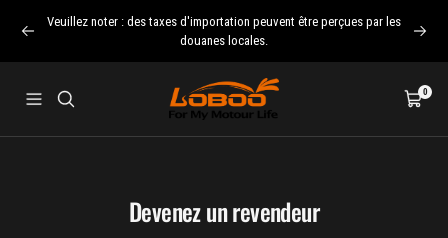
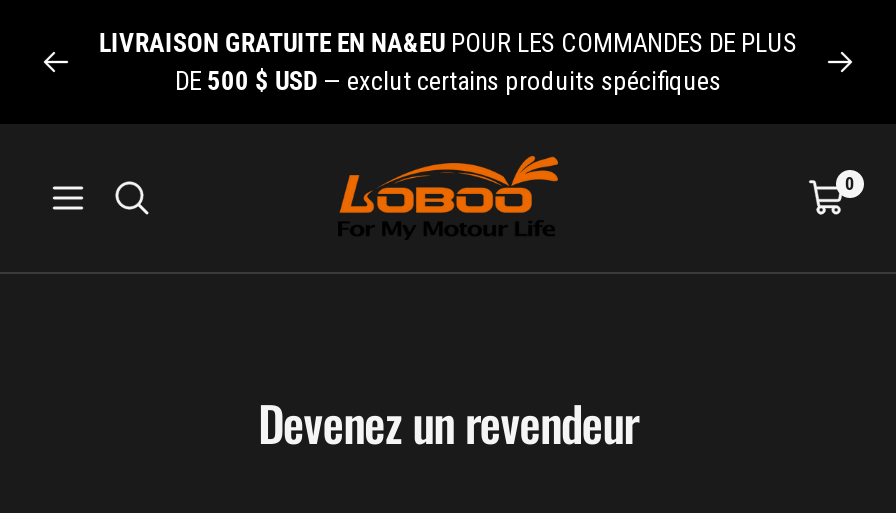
[47,14,401,48] Veuillez noter : des taxes d'importation peuvent être perçues par les | douanes locales. -> [99,28,797,96] LIVRAISON GRATUITE EN NA&EU POUR LES COMMANDES DE PLUS | DE 500 $ USD — exclut certains produits spécifiques

